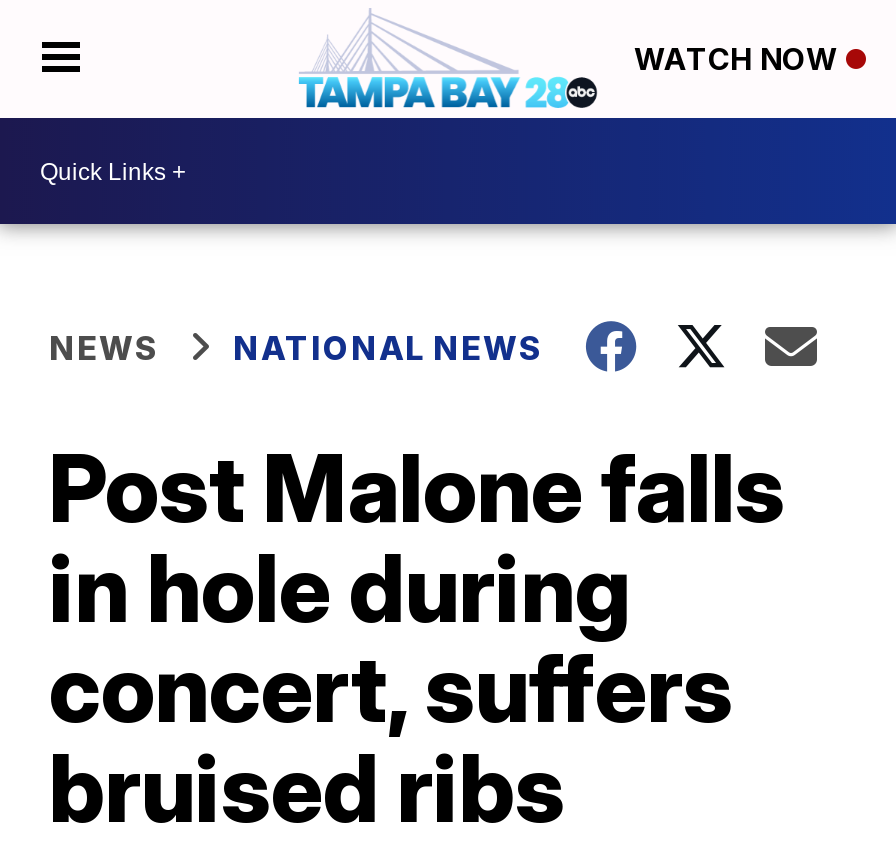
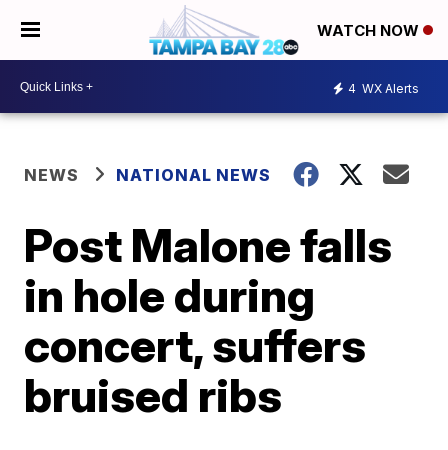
none -> [348,80,419,95] 4 WX Alerts

